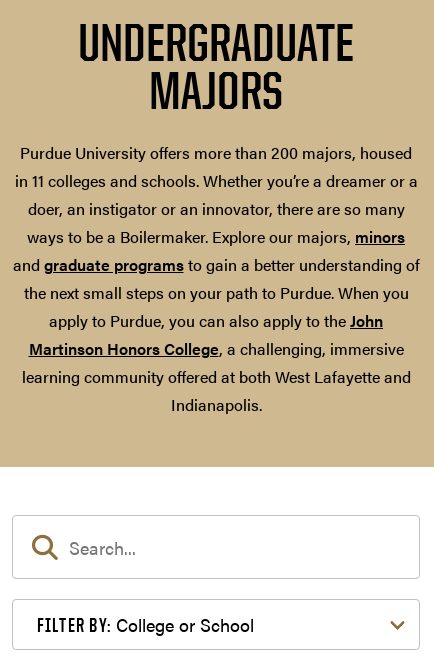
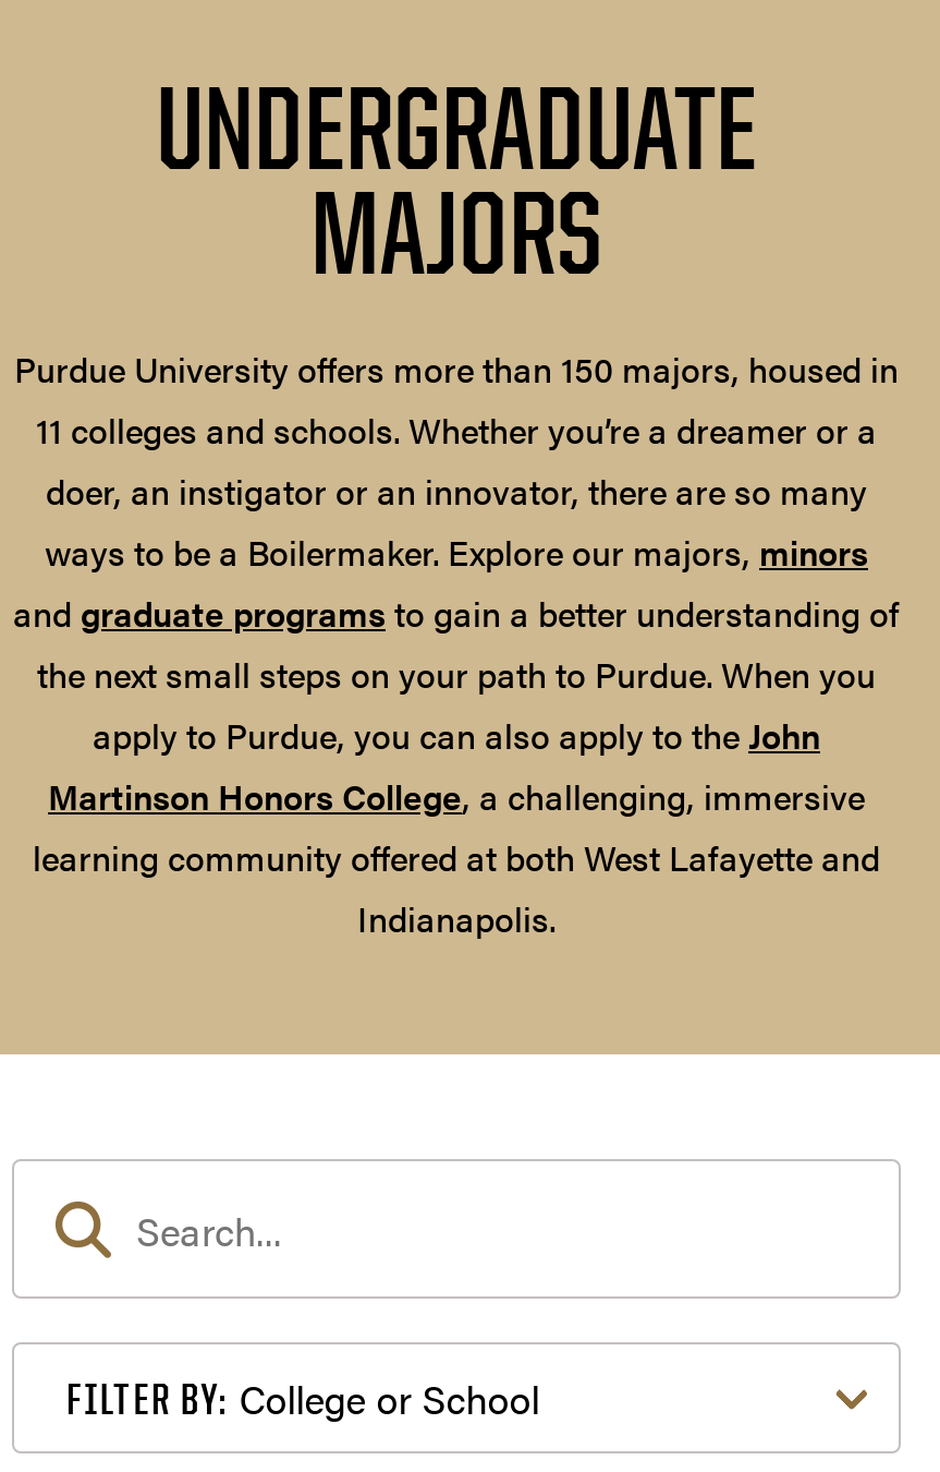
[14,141,417,192] Purdue University offers more than 200 majors, housed | in 11 colleges and schools. Whether you’re a dreamer or a -> [14,344,899,455] Purdue University offers more than 150 majors, housed in | 11 colleges and schools. Whether you’re a dreamer or a

